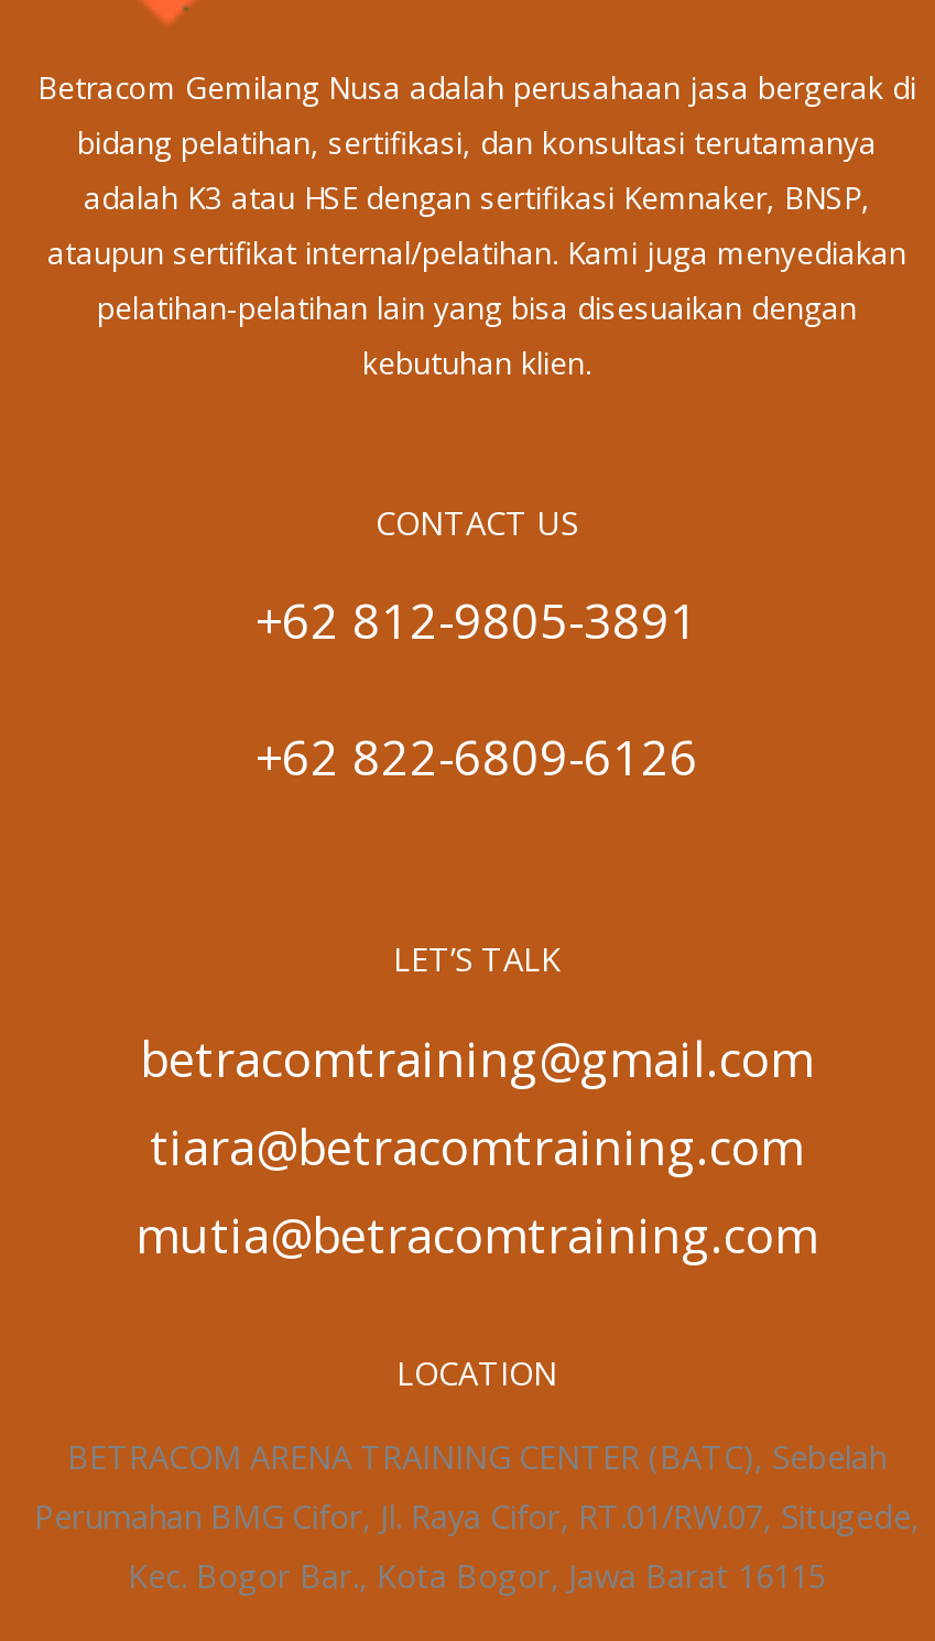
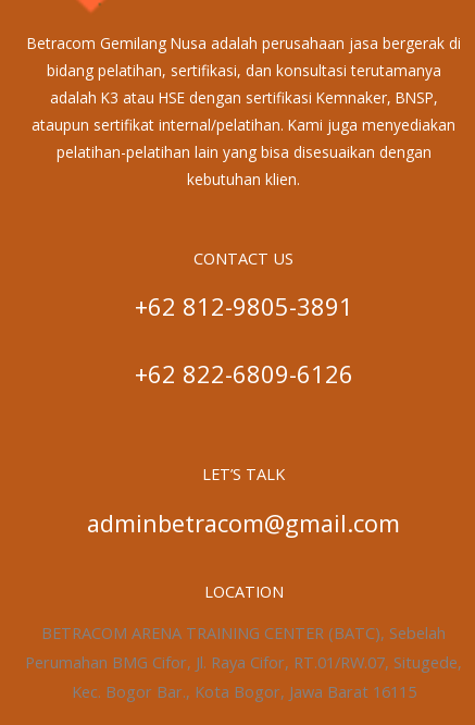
[135,1026,818,1267] betracomtraining@gmail.com | tiara@betracomtraining.com | mutia@betracomtraining.com -> [87,507,400,539] adminbetracom@gmail.com

